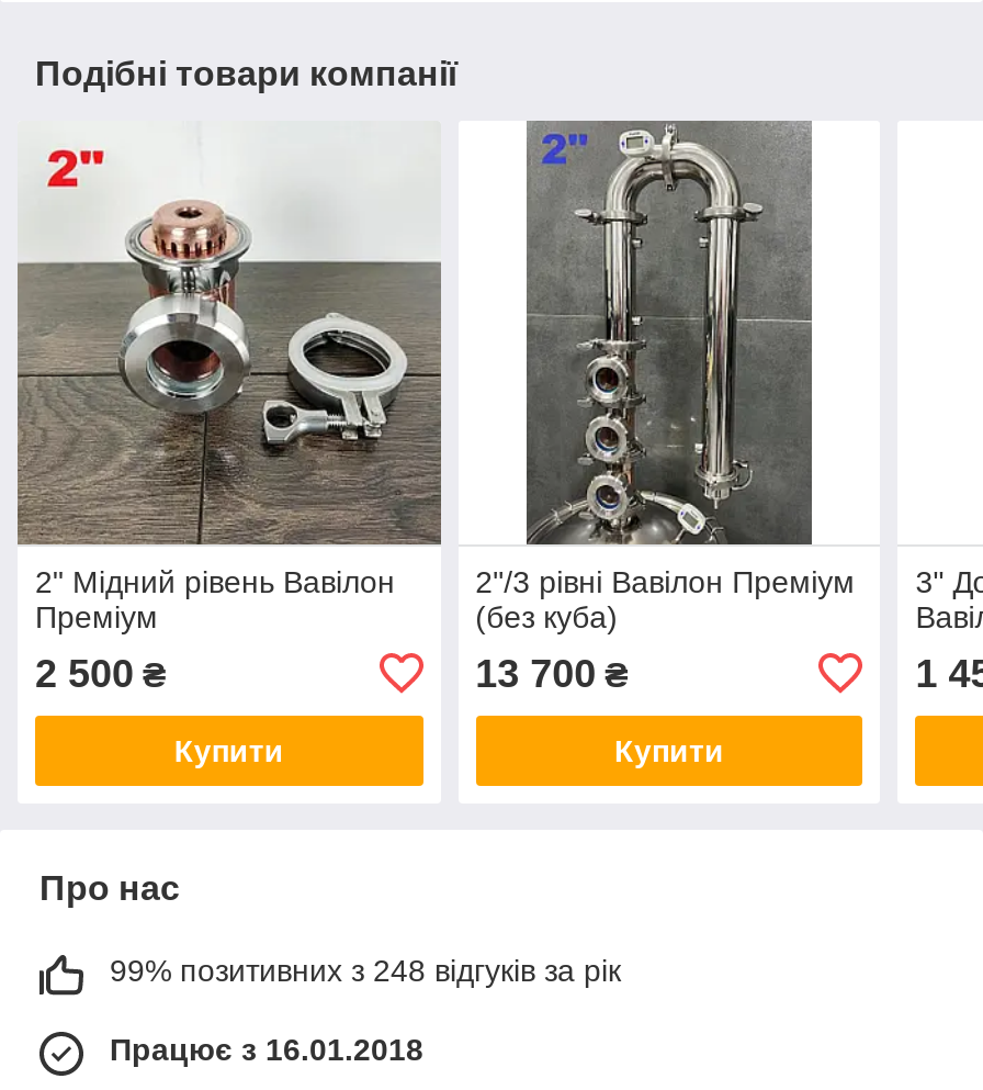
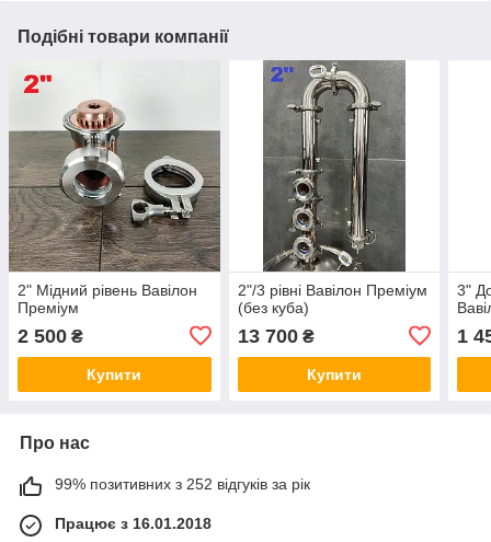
[110,952,621,987] 99% позитивних з 248 відгуків за рік -> [55,475,310,493] 99% позитивних з 252 відгуків за рік

